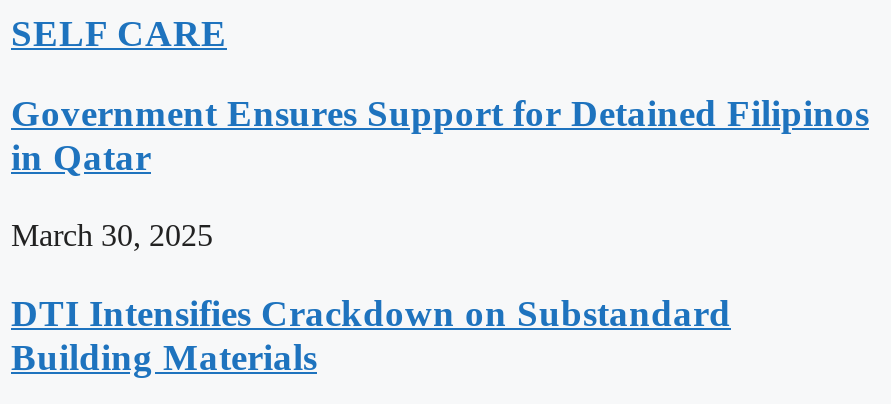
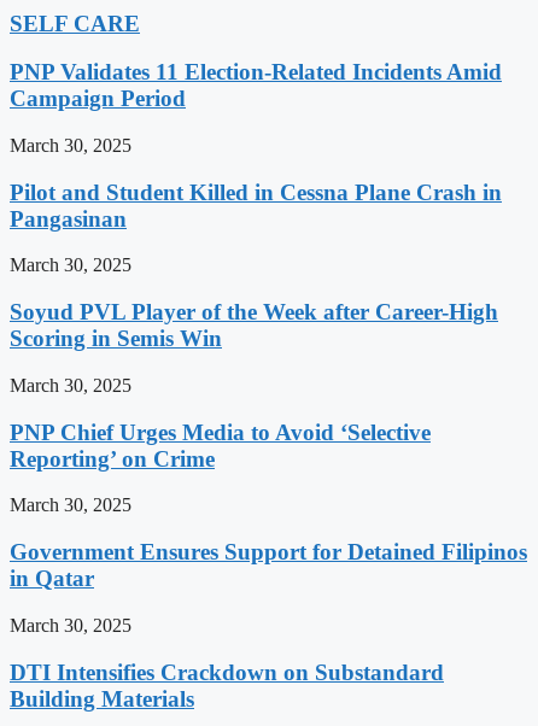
none -> [10,59,502,515] PNP Validates 11 Election-Related Incidents Amid | Campaign Period | March 30, 2025 | Pilot and Student Killed in Cessna Plane Crash in | Pangasinan | March 30, 2025 | Soyud PVL Player of the Week after Career-High | Scoring in Semis Win | March 30, 2025 | PNP Chief Urges Media to Avoid ‘Selective | Reporting’ on Crime | March 30, 2025

